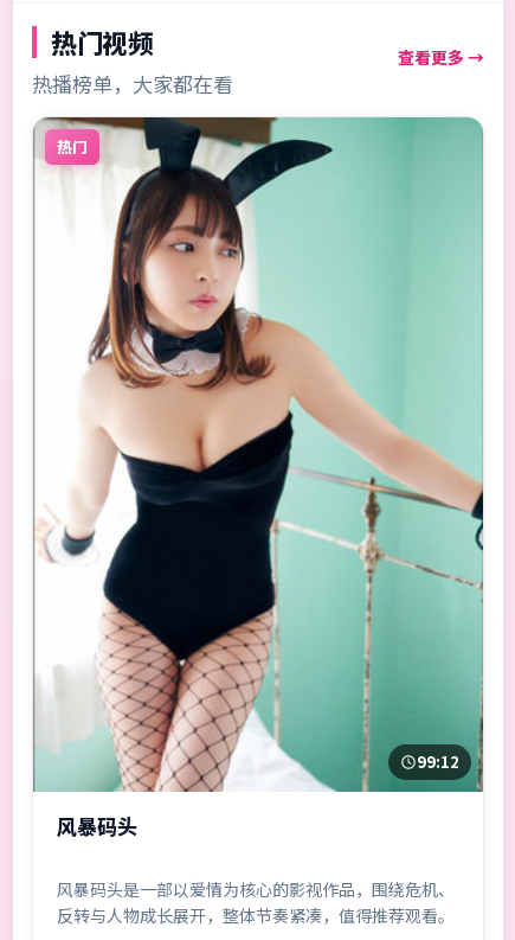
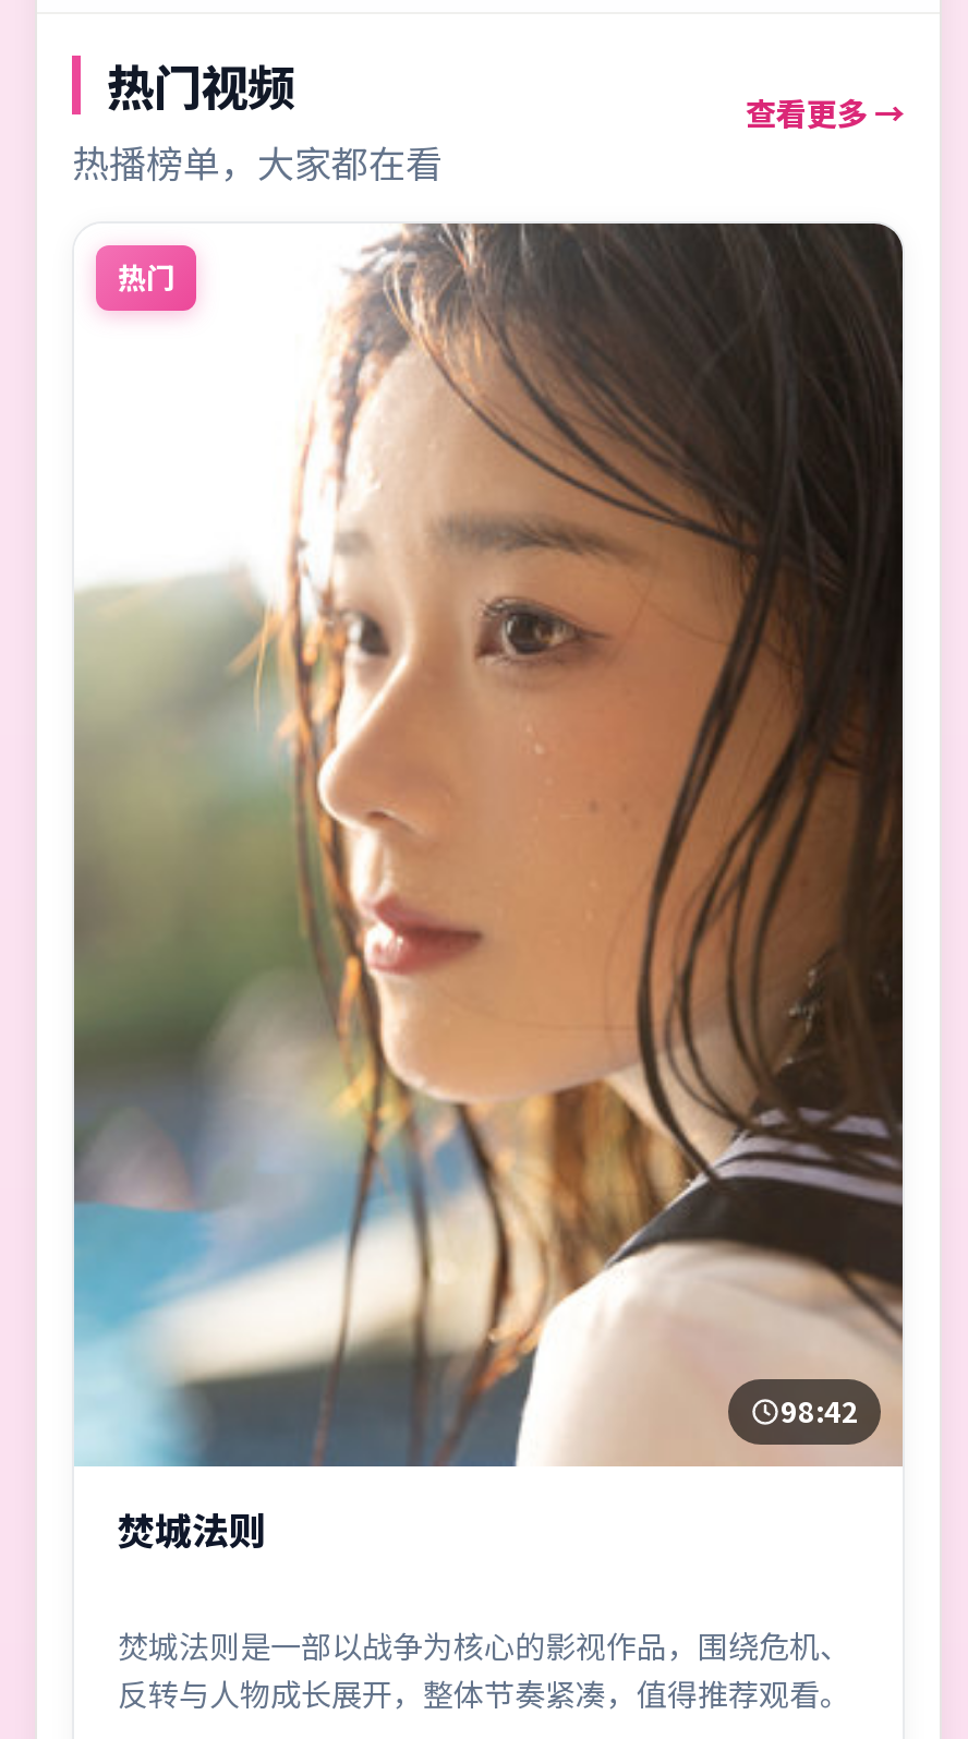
[32,116,484,793] [image] | 99:12 -> [74,221,905,1469] [image] | 98:42
[57,810,137,840] 风暴码头 -> [118,1501,266,1556] 焚城法则
[57,877,455,901] 风暴码头是一部以爱情为核心的影视作品，围绕危机、 -> [118,1623,850,1667] 焚城法则是一部以战争为核心的影视作品，围绕危机、

